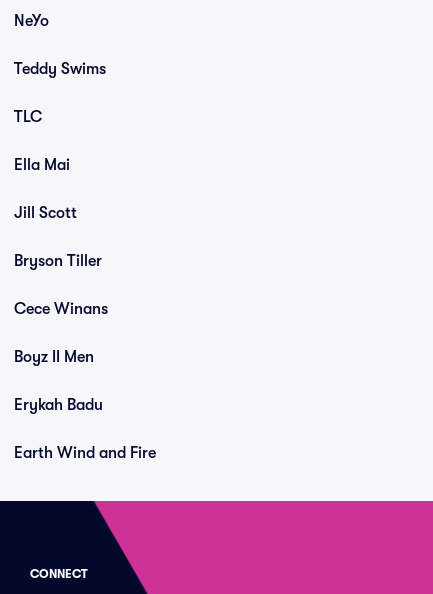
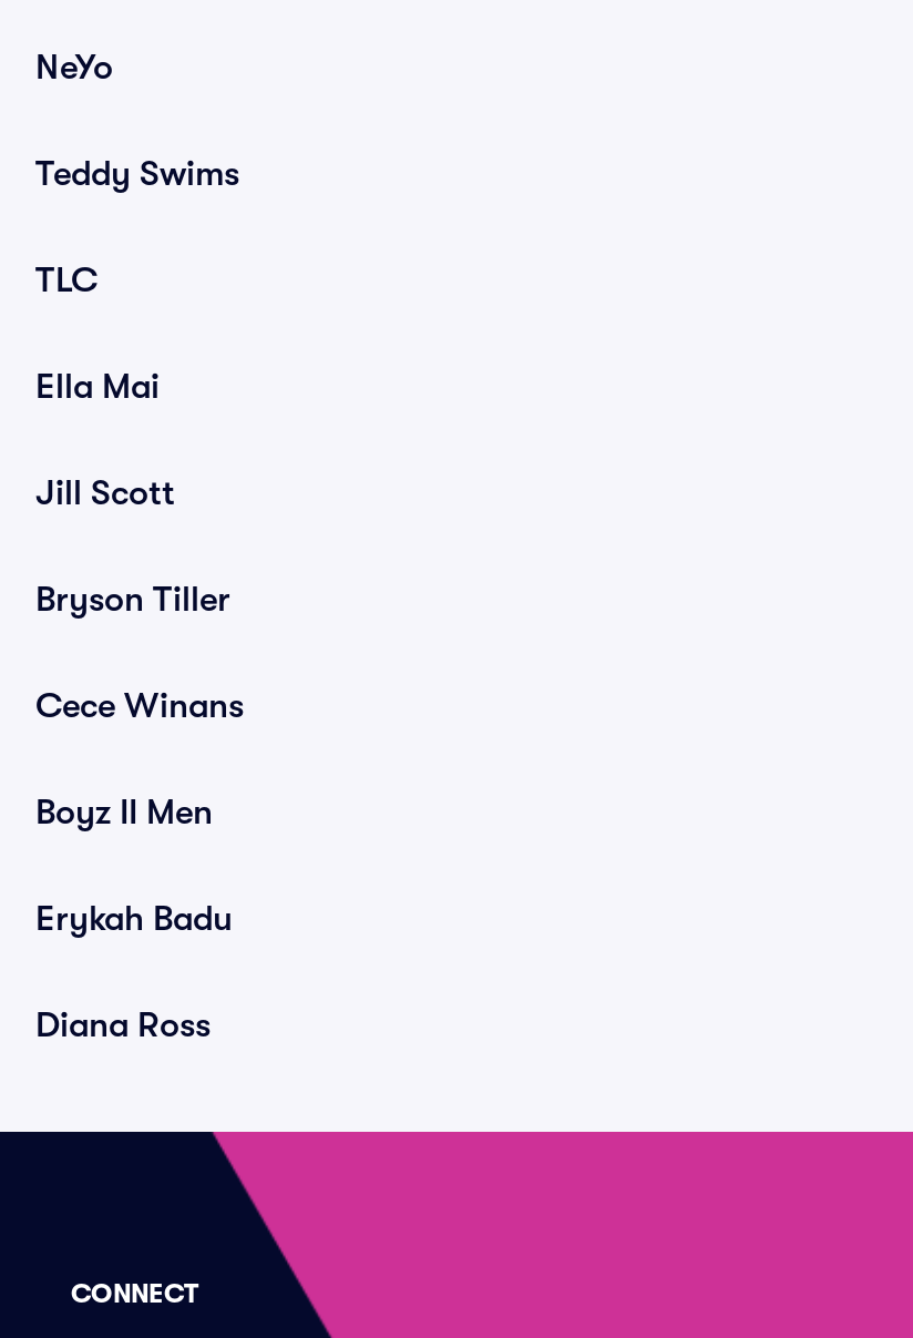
[14,444,156,462] Earth Wind and Fire -> [35,1005,211,1045] Diana Ross

